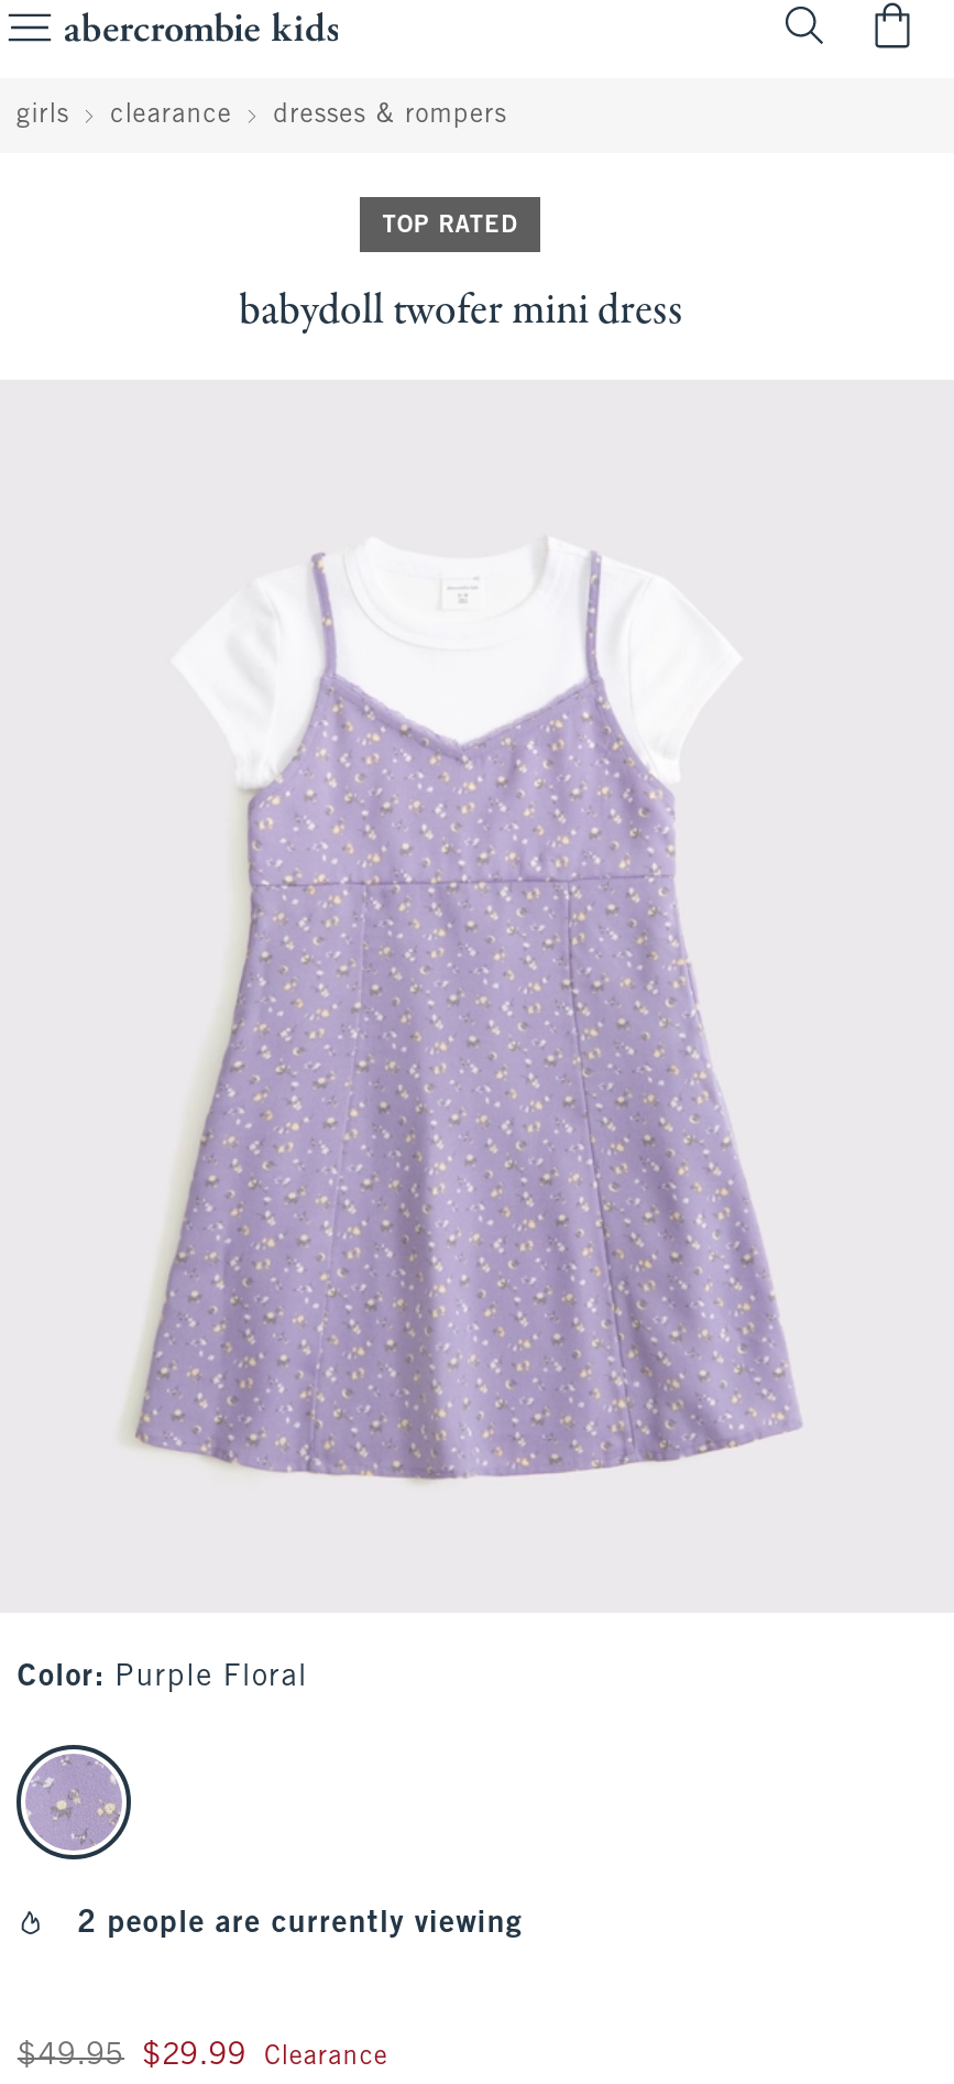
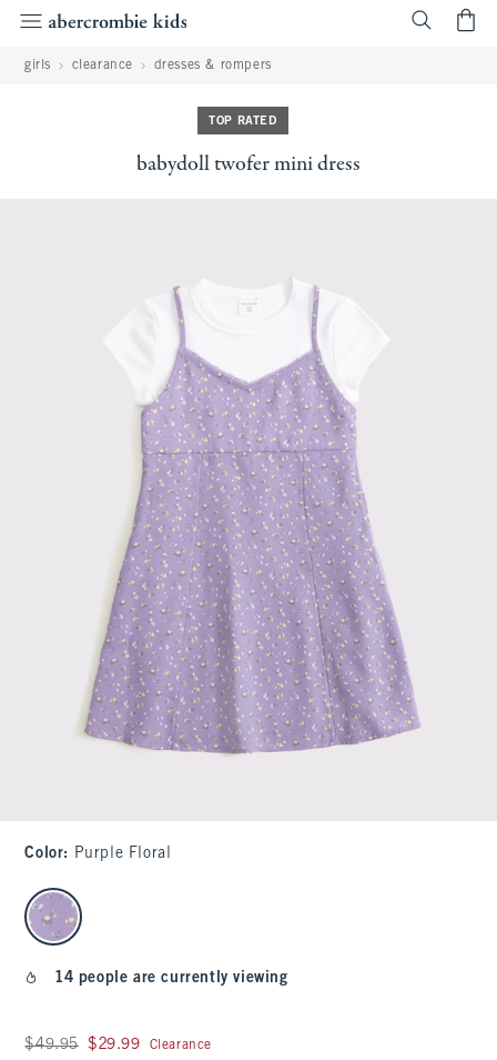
[78,1910,523,1939] 2 people are currently viewing -> [55,971,288,986] 14 people are currently viewing

